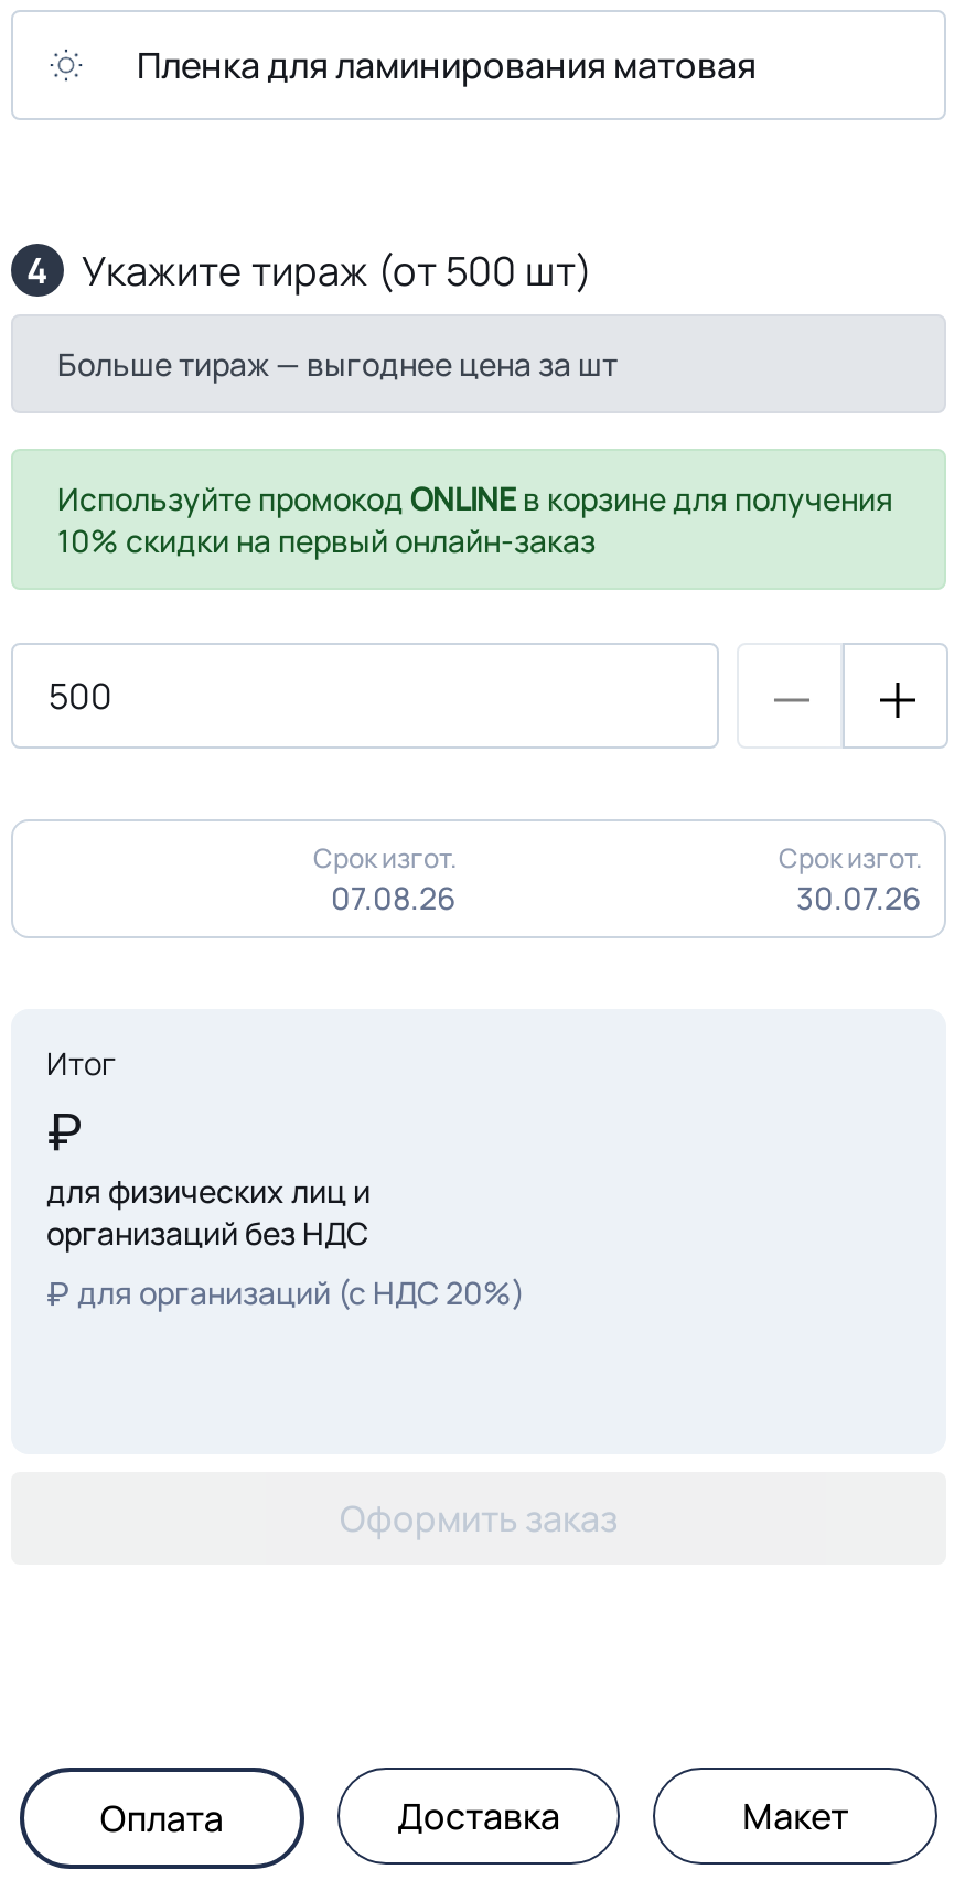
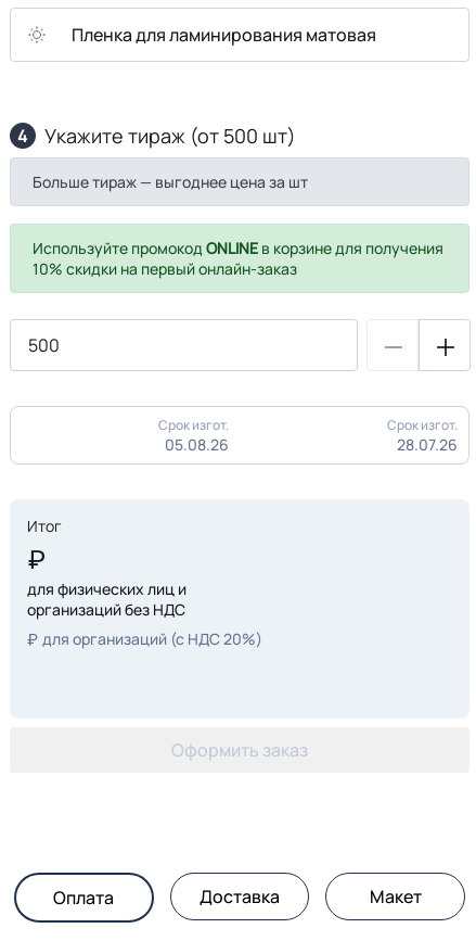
[331,877,457,918] 07.08.26 -> [165,434,229,455] 05.08.26
[796,877,922,918] 30.07.26 -> [397,434,458,455] 28.07.26

